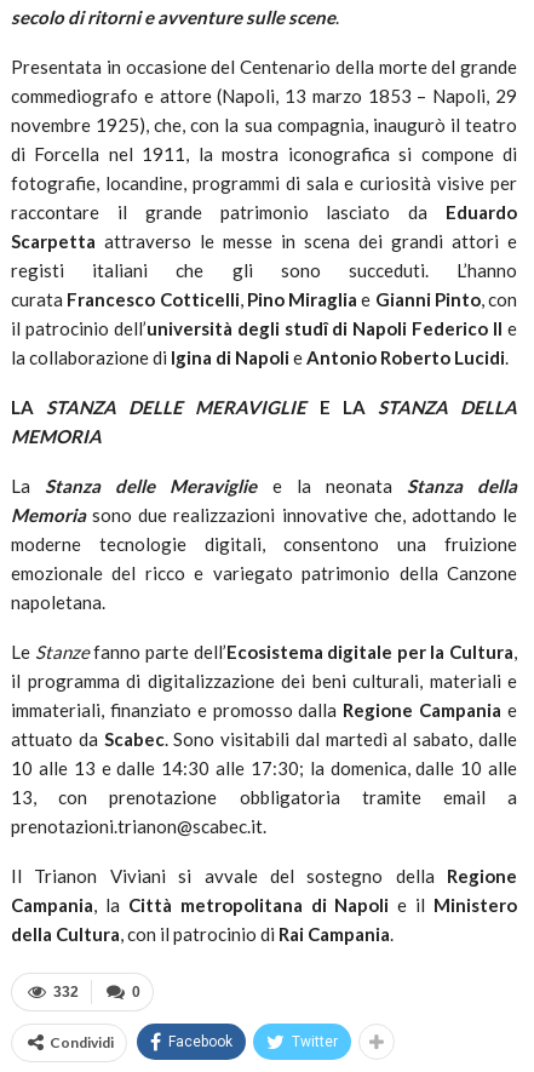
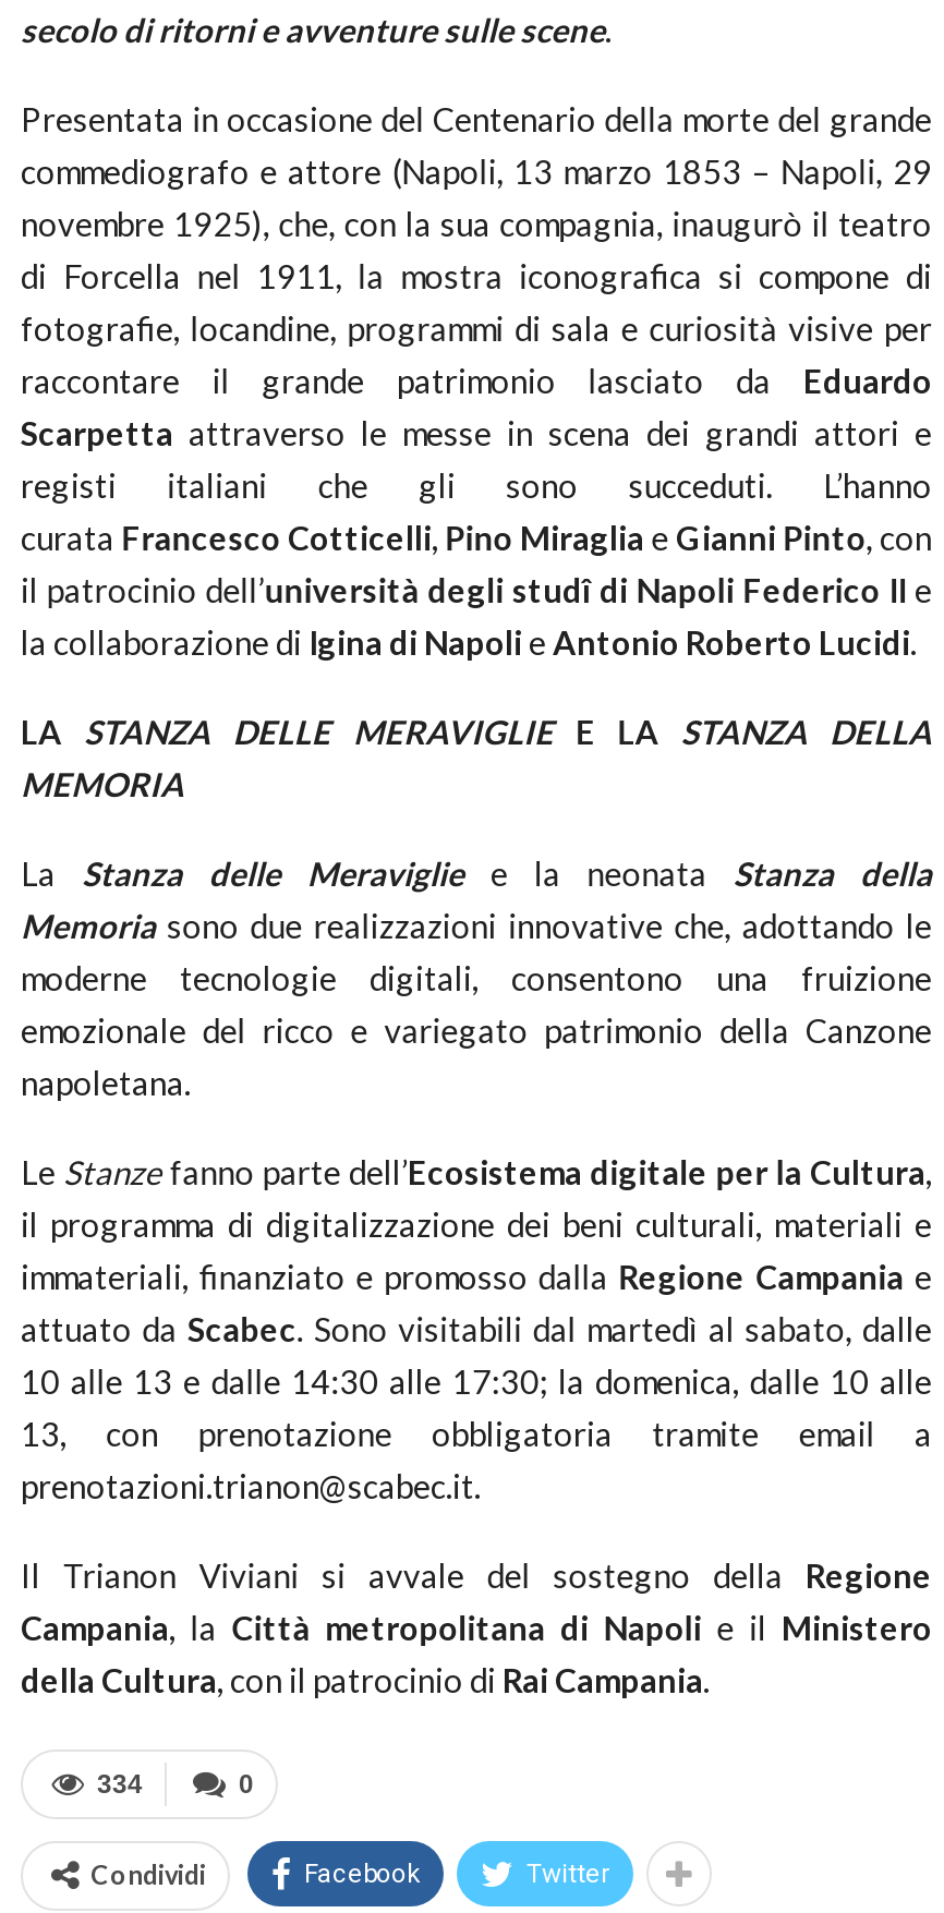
[53,983,79,1000] 332 -> [97,1769,143,1799] 334

